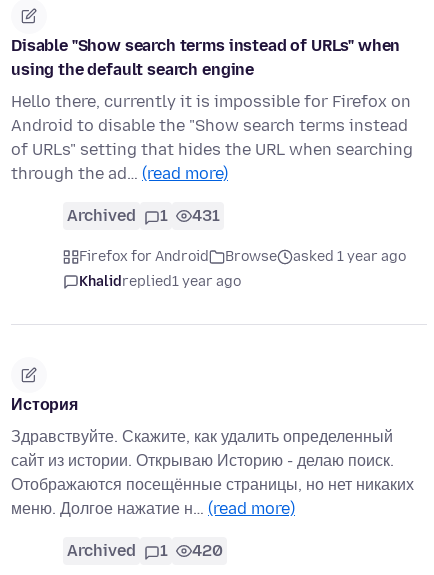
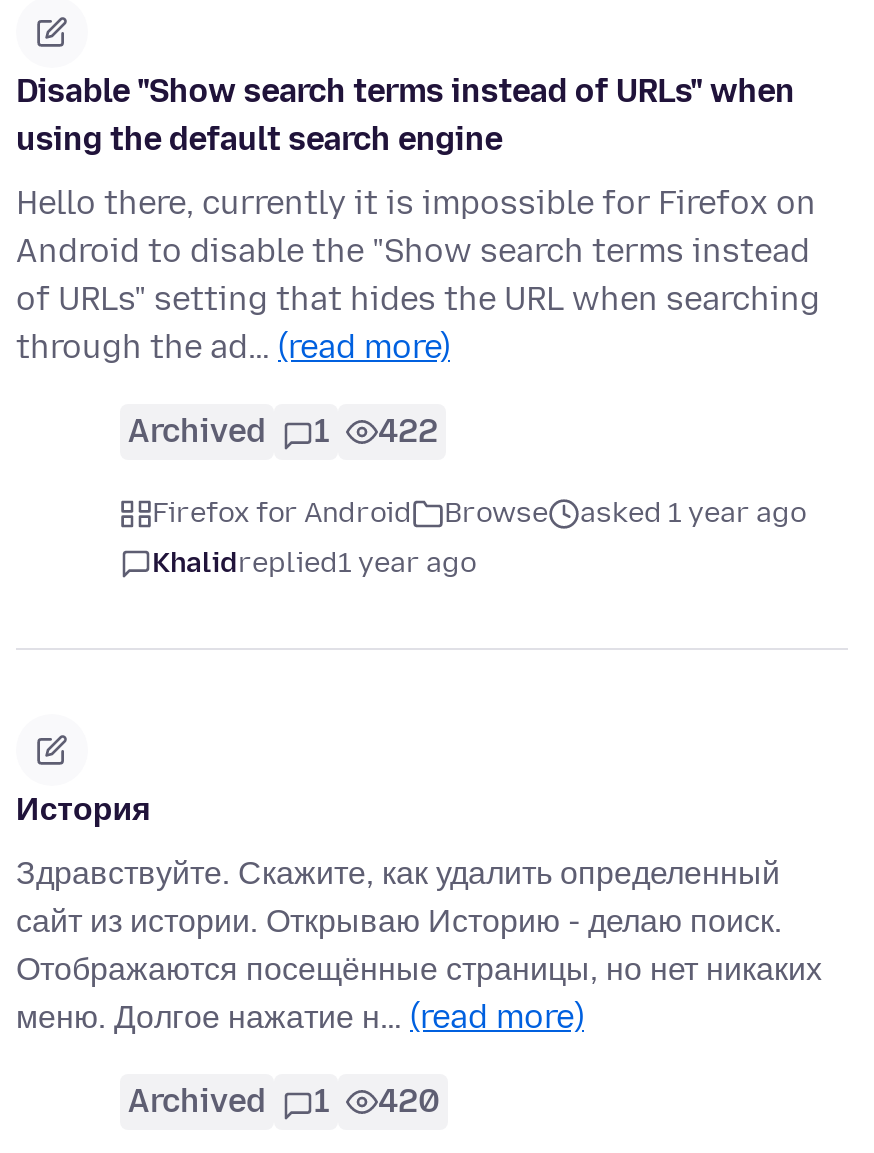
[67,206,220,225] Archived 1 431 -> [128,413,438,451] Archived 1 422

